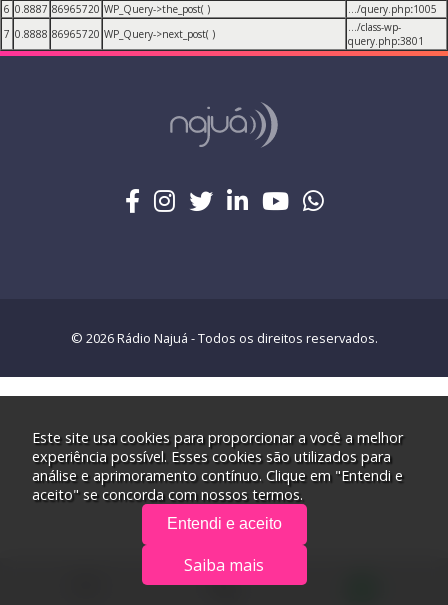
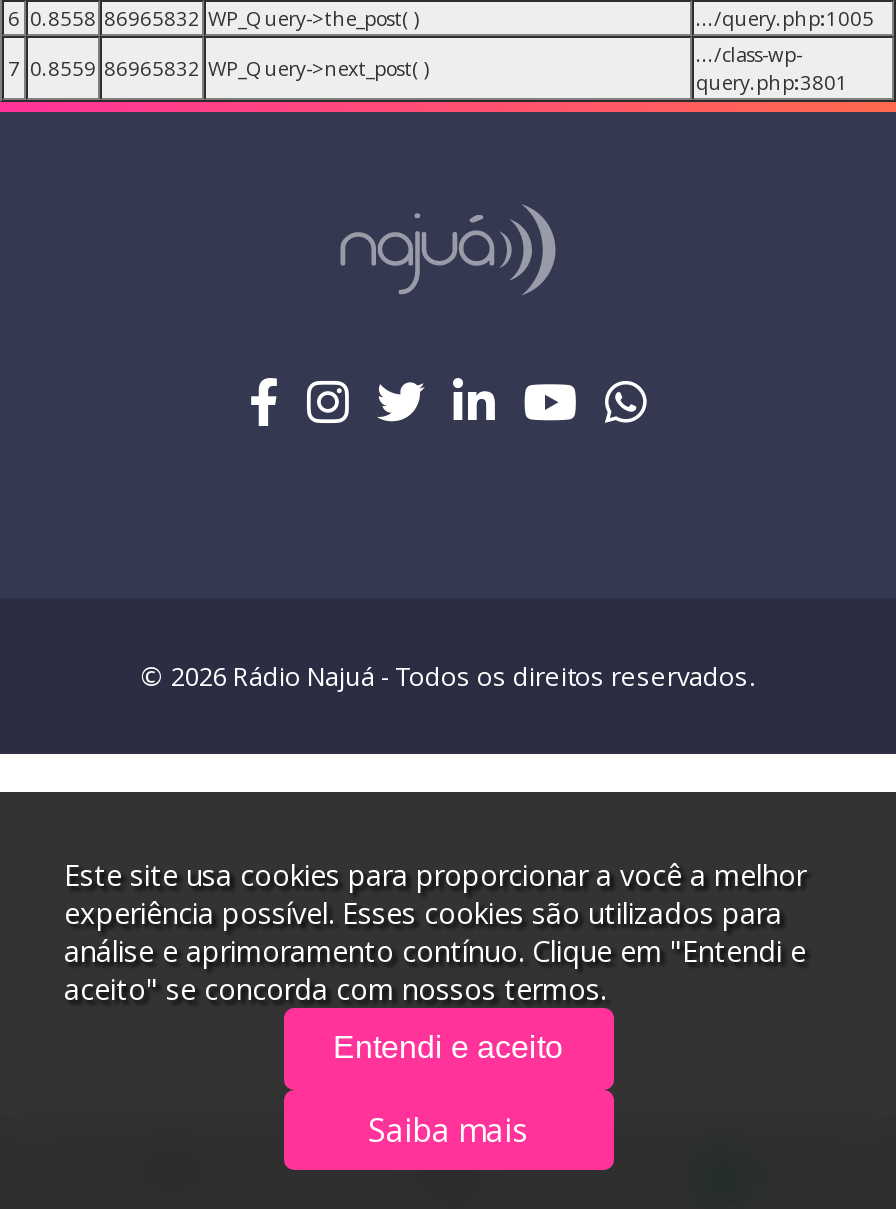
[4,2,210,16] 6 0.8887 86965720 WP_Query->the_post( ) -> [8,4,420,32] 6 0.8558 86965832 WP_Query->the_post( )
[4,27,215,41] 7 0.8888 86965720 WP_Query->next_post( ) -> [8,54,430,82] 7 0.8559 86965832 WP_Query->next_post( )

